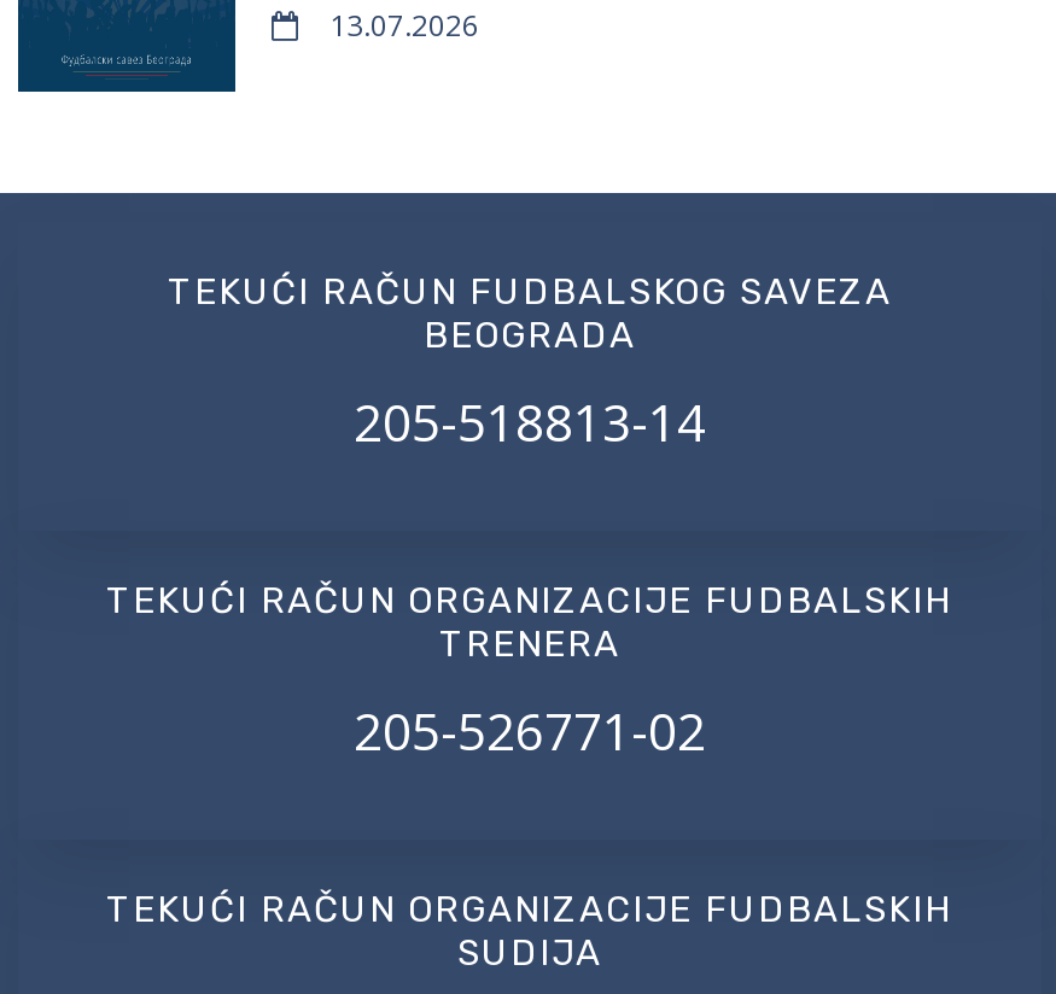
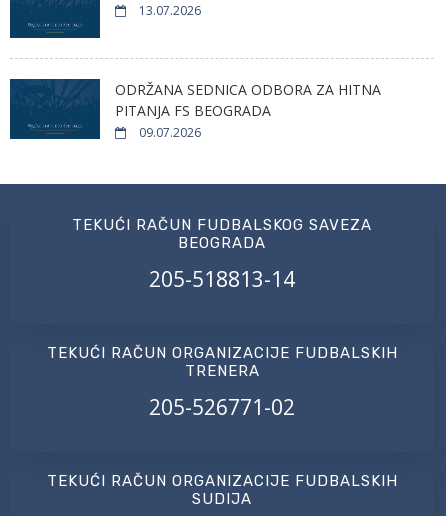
none -> [115,80,381,141] ODRŽANA SEDNICA ODBORA ZA HITNA | PITANJA FS BEOGRADA | 09.07.2026

